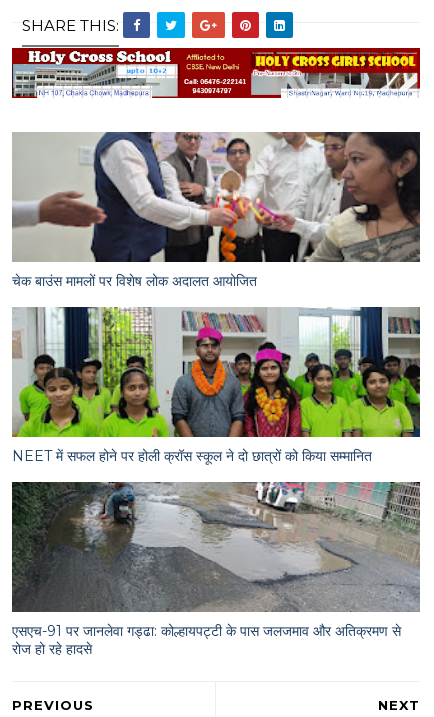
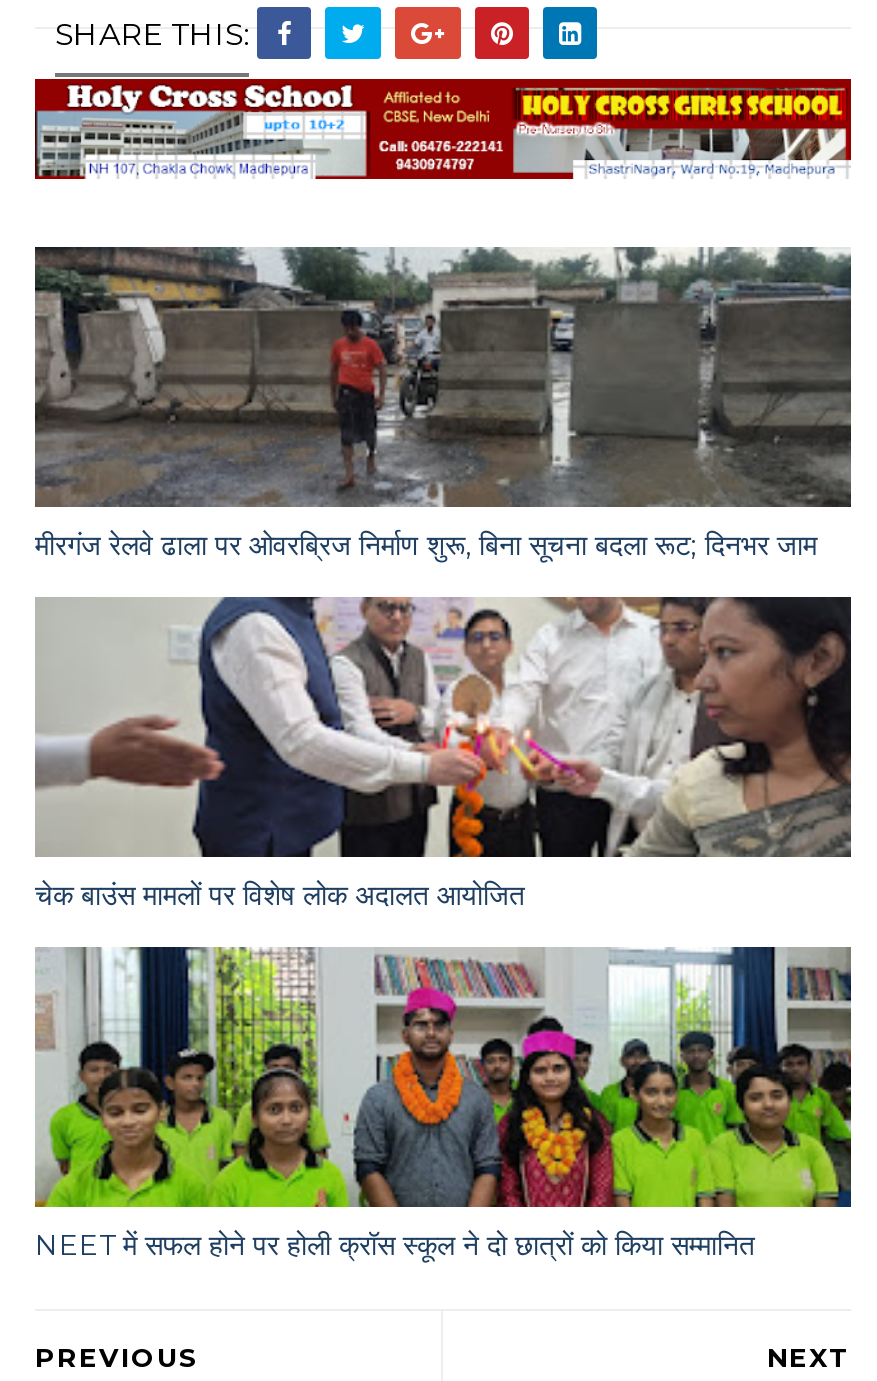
none -> [35,247,851,562] [image] | मीरगंज रेलवे ढाला पर ओवरब्रिज निर्माण शुरू, बिना सूचना बदला रूट; दिनभर जाम
moved [11,130,422,465] -> [33,593,855,1262]: [image] | चेक बाउंस मामलों पर विशेष लोक अदालत आयोजित | NEET में सफल होने पर होली क्रॉस स्कूल ने दो छात्रों को किया सम्मानित
[11,481,421,658] [image] | एसएच-91 पर जानलेवा गड्ढा: कोल्हायपट्टी के पास जलजमाव और अतिक्रमण से | रोज हो रहे हादसे -> none

